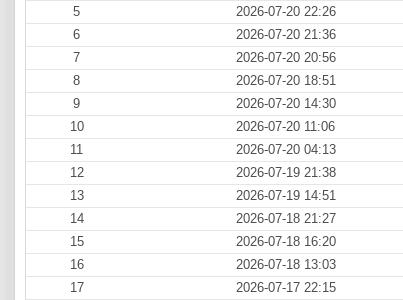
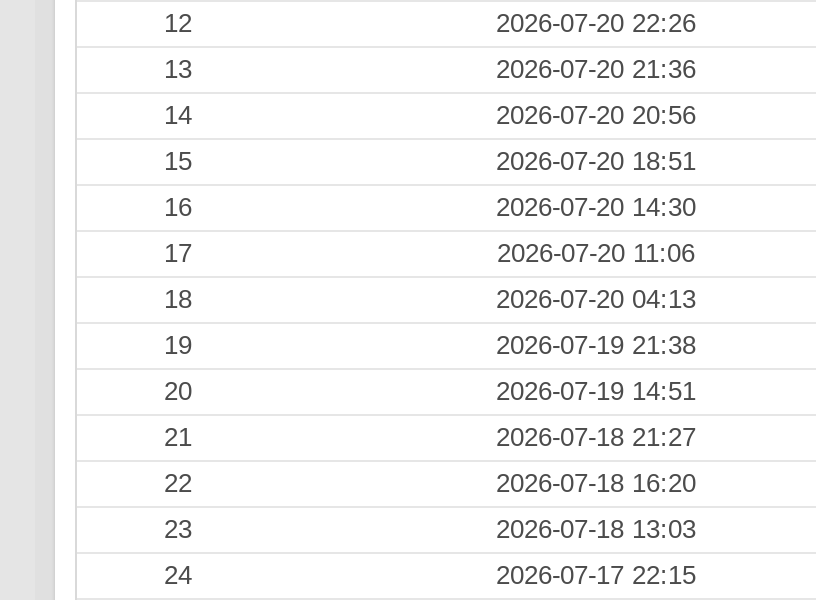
[73,4,80,19] 5 -> [164,8,192,38] 12
[73,27,80,42] 6 -> [164,54,192,84] 13
[73,50,80,65] 7 -> [164,100,192,130] 14
[73,73,80,88] 8 -> [164,146,192,176] 15
[73,96,80,111] 9 -> [164,192,192,222] 16
[69,119,83,134] 10 -> [164,238,192,268] 17
[70,142,83,157] 11 -> [164,284,192,314] 18
[69,165,83,180] 12 -> [164,330,192,360] 19
[69,188,83,203] 13 -> [164,376,192,406] 20
[69,211,83,226] 14 -> [164,422,192,452] 21
[69,234,83,249] 15 -> [164,468,192,498] 22
[69,257,83,272] 16 -> [164,514,192,544] 23
[69,280,83,295] 17 -> [164,560,192,590] 24

